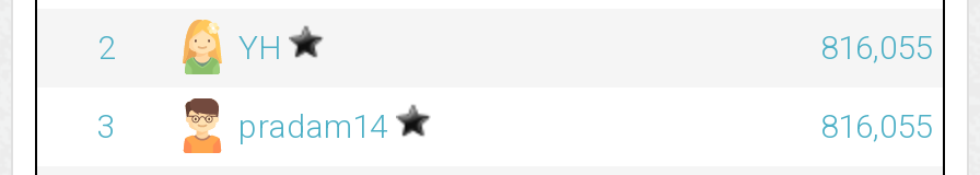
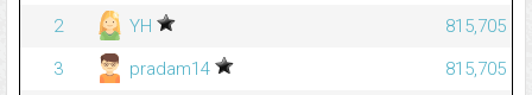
[820,29,932,68] 816,055 -> [445,16,506,37] 815,705
[820,107,932,147] 816,055 -> [445,58,506,80] 815,705

